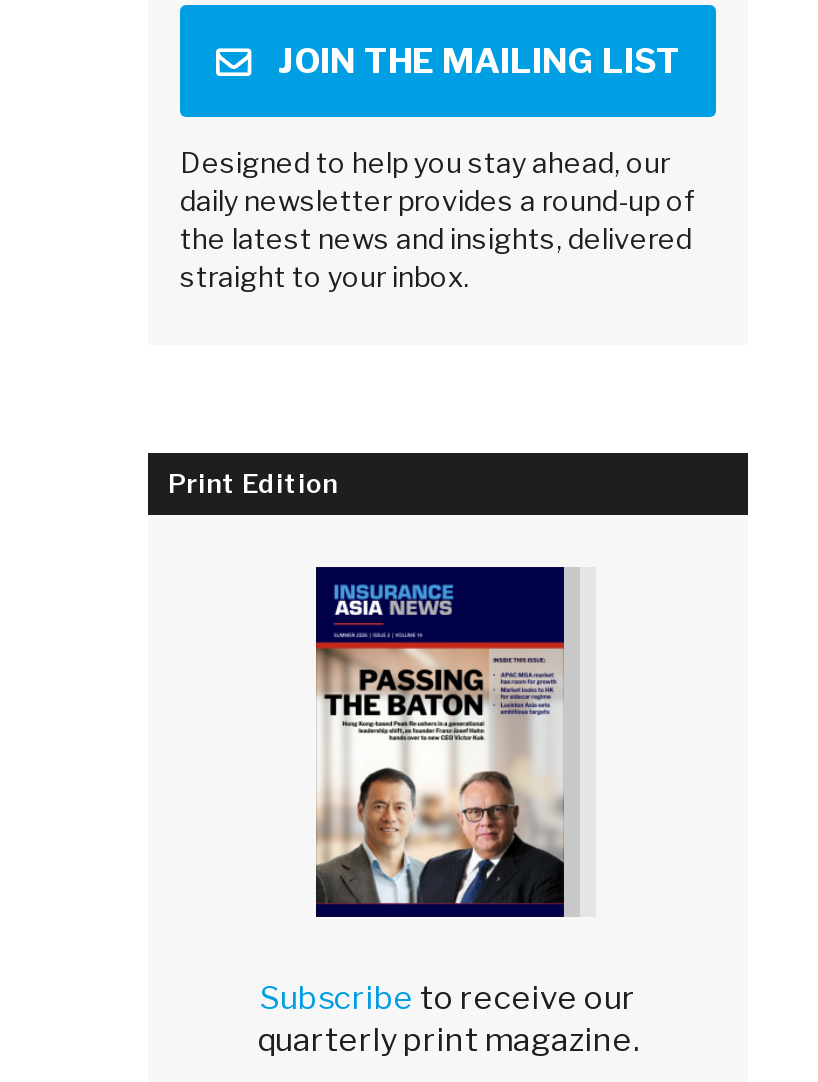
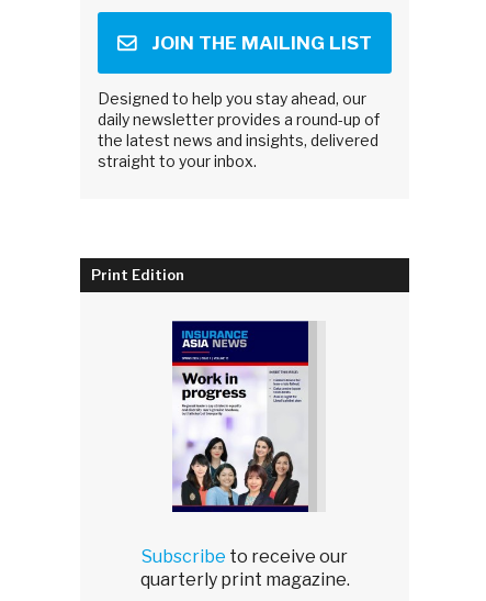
[314,645,566,903] [image] -> [172,358,308,507] [image]

